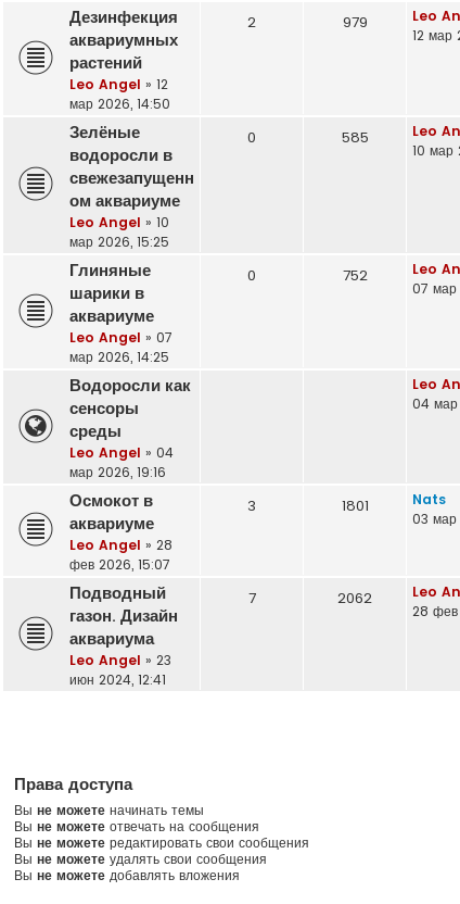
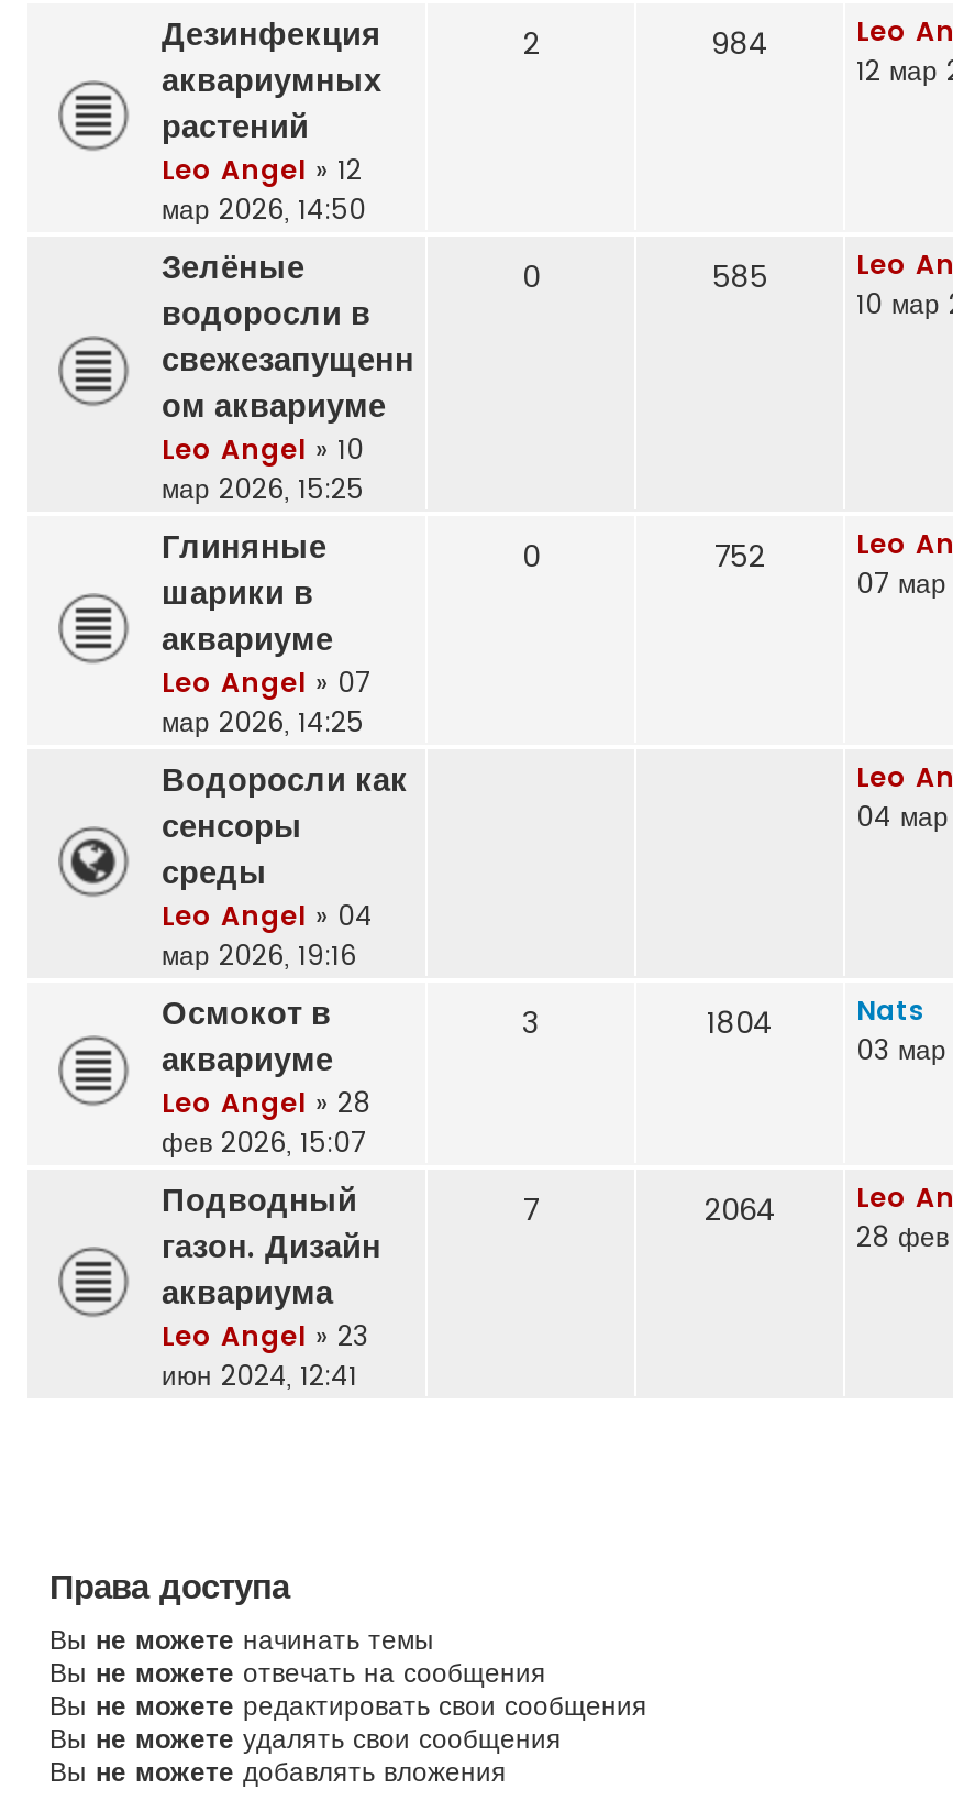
[342,12,367,33] 979 -> [711,23,768,65] 984
[341,495,368,516] 1801 -> [707,1002,773,1044] 1804
[337,588,372,608] 2062 -> [703,1189,776,1231] 2064

